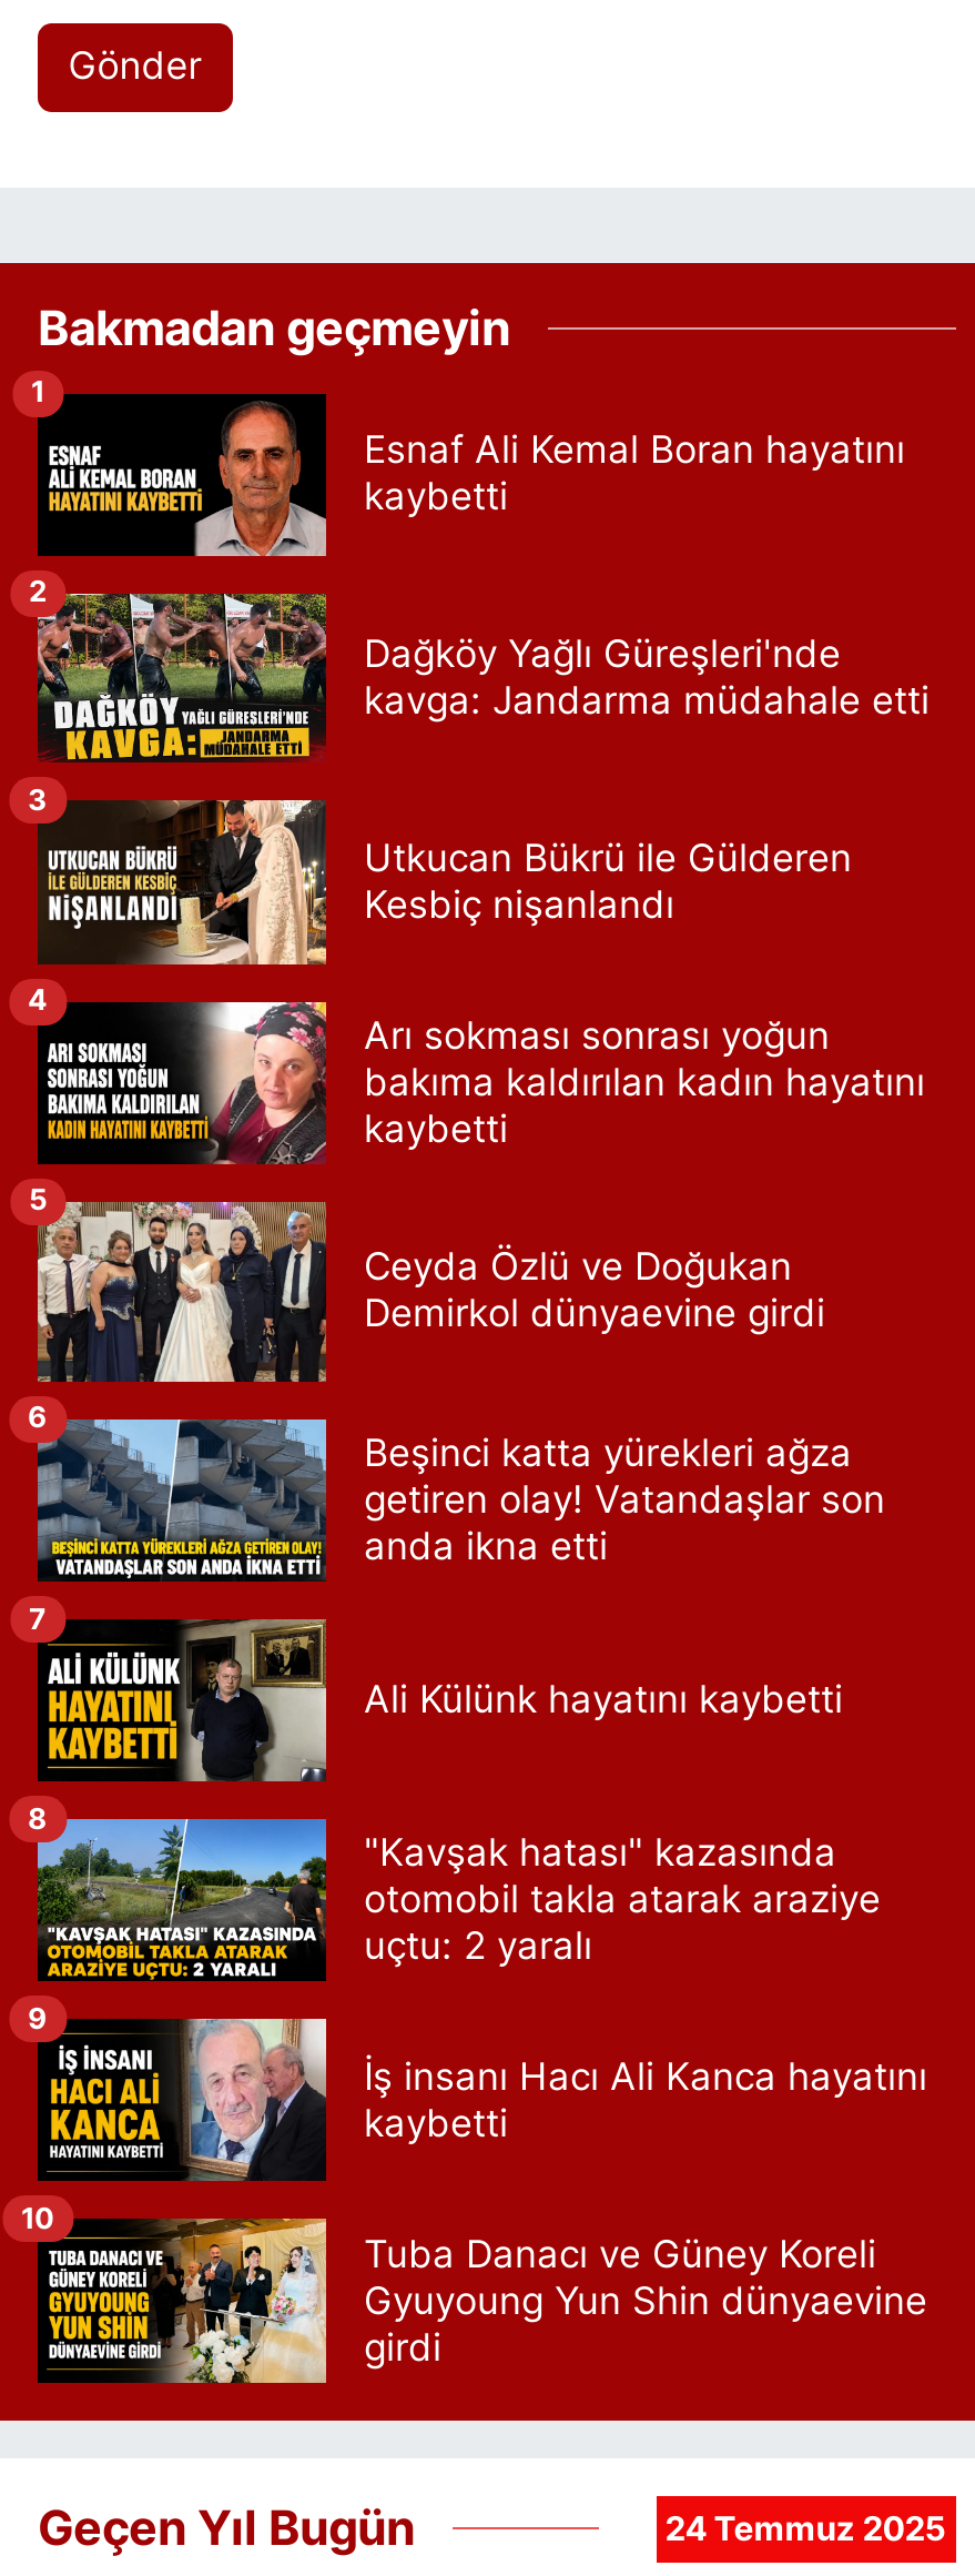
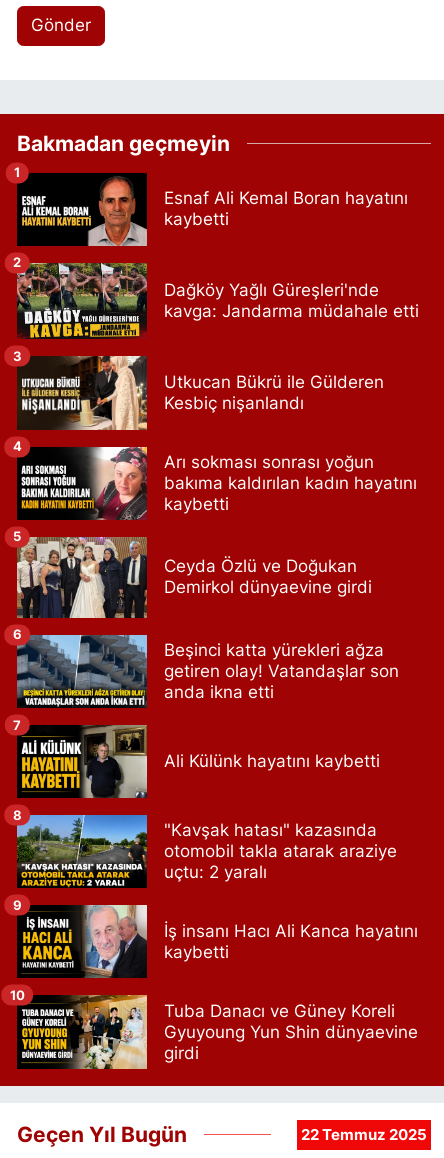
[665,2509,947,2549] 24 Temmuz 2025 -> [301,1126,427,1144] 22 Temmuz 2025

